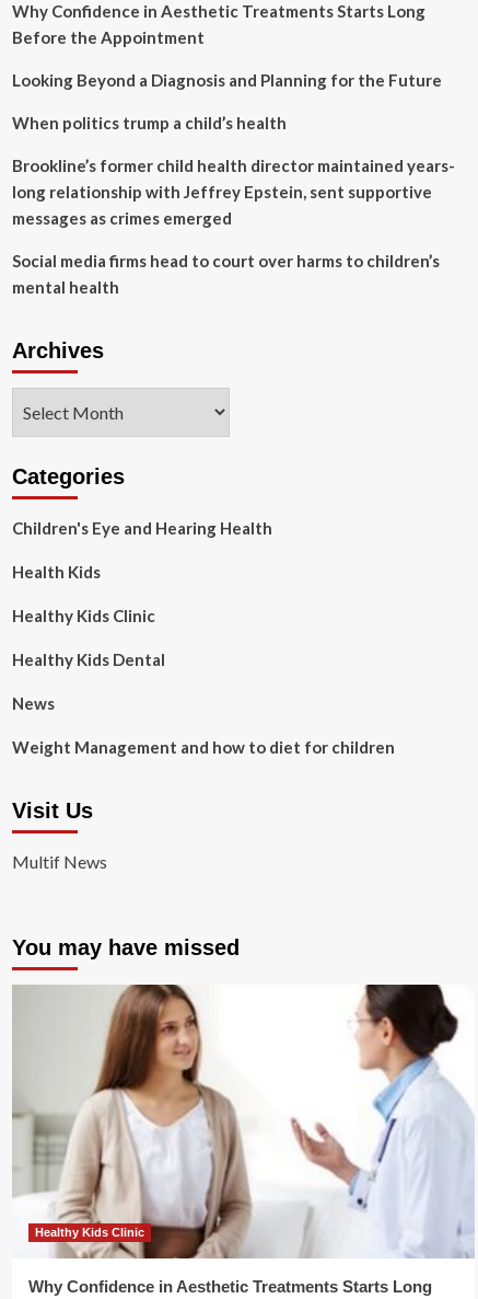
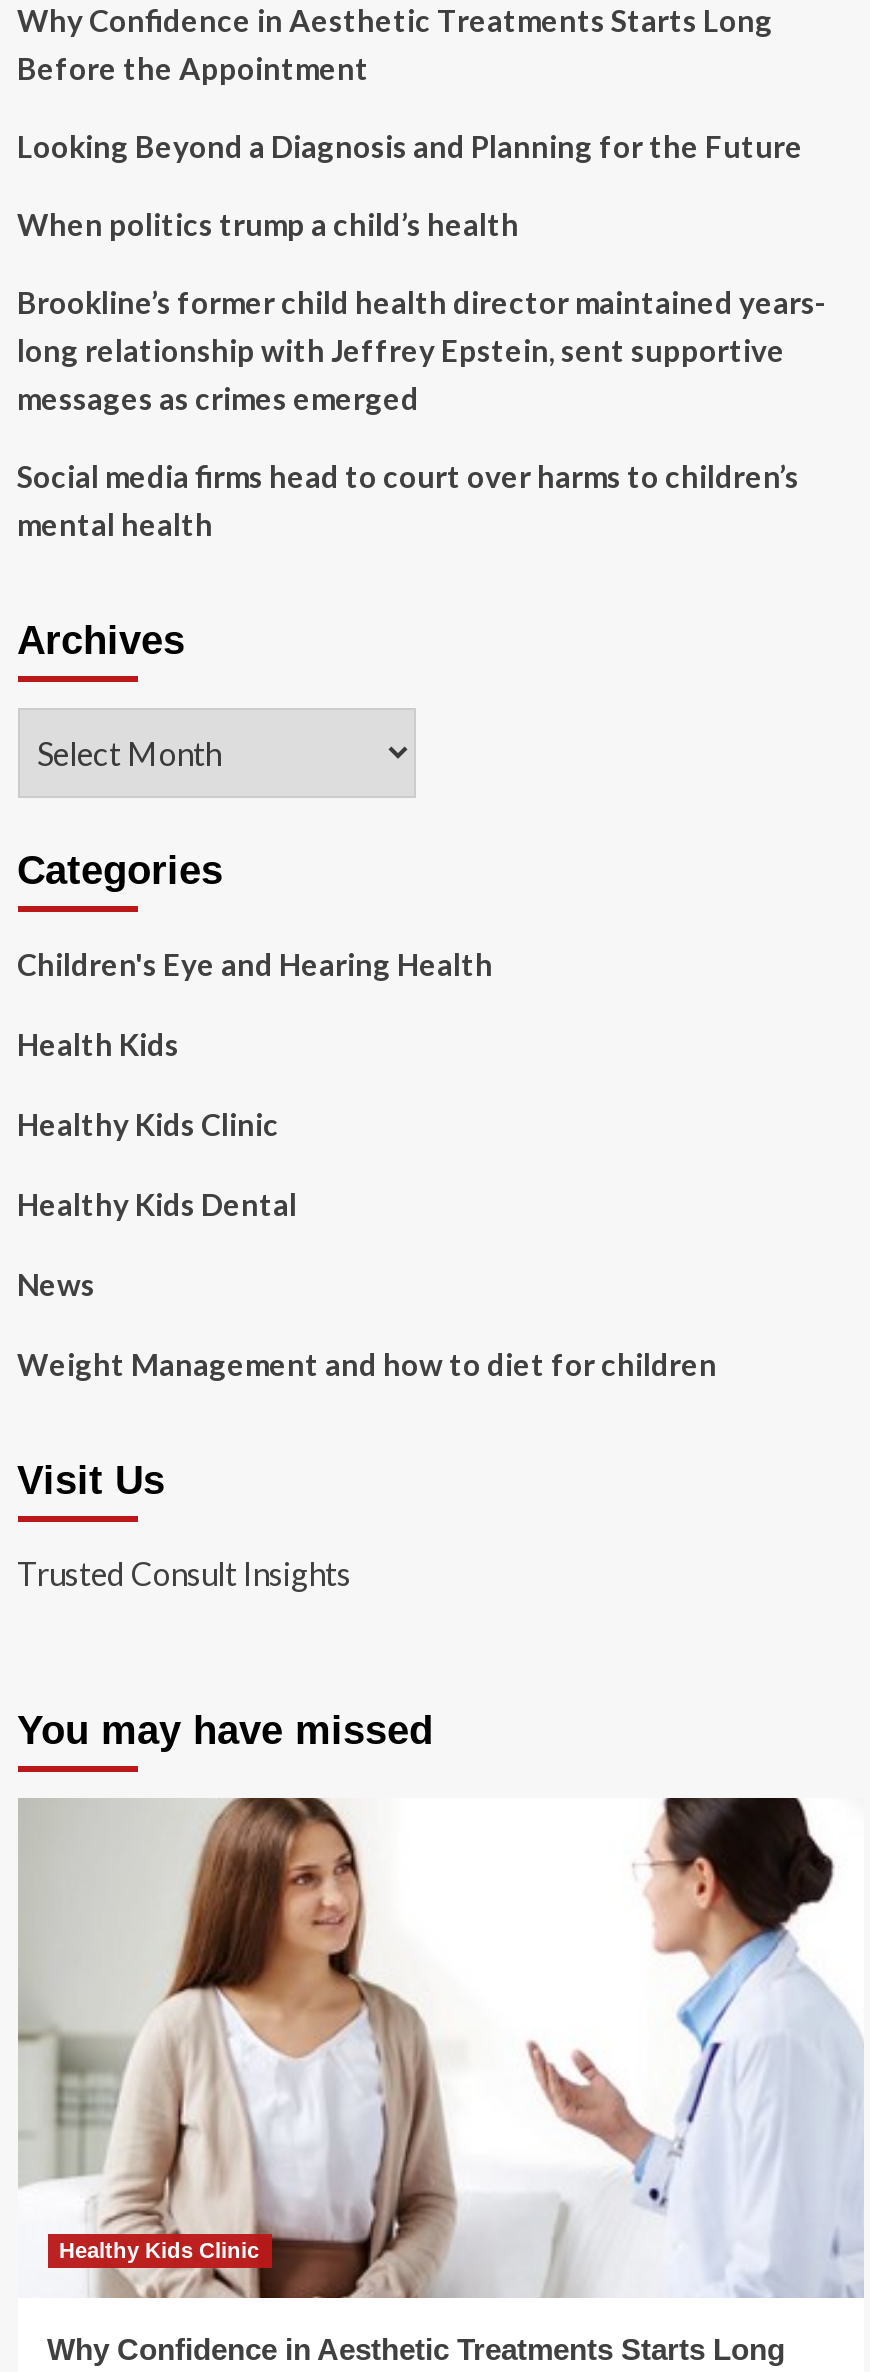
[11,851,107,872] Multif News -> [17,1554,351,1592] Trusted Consult Insights

